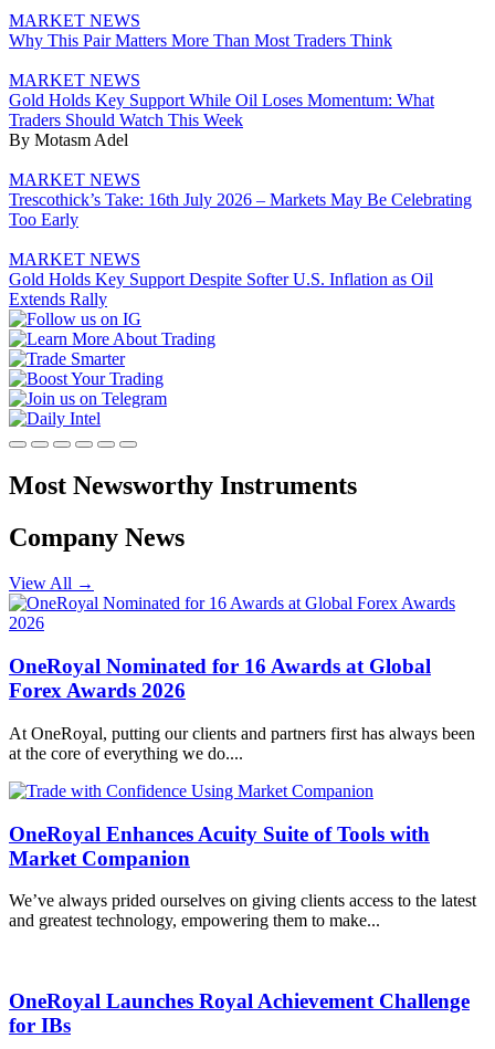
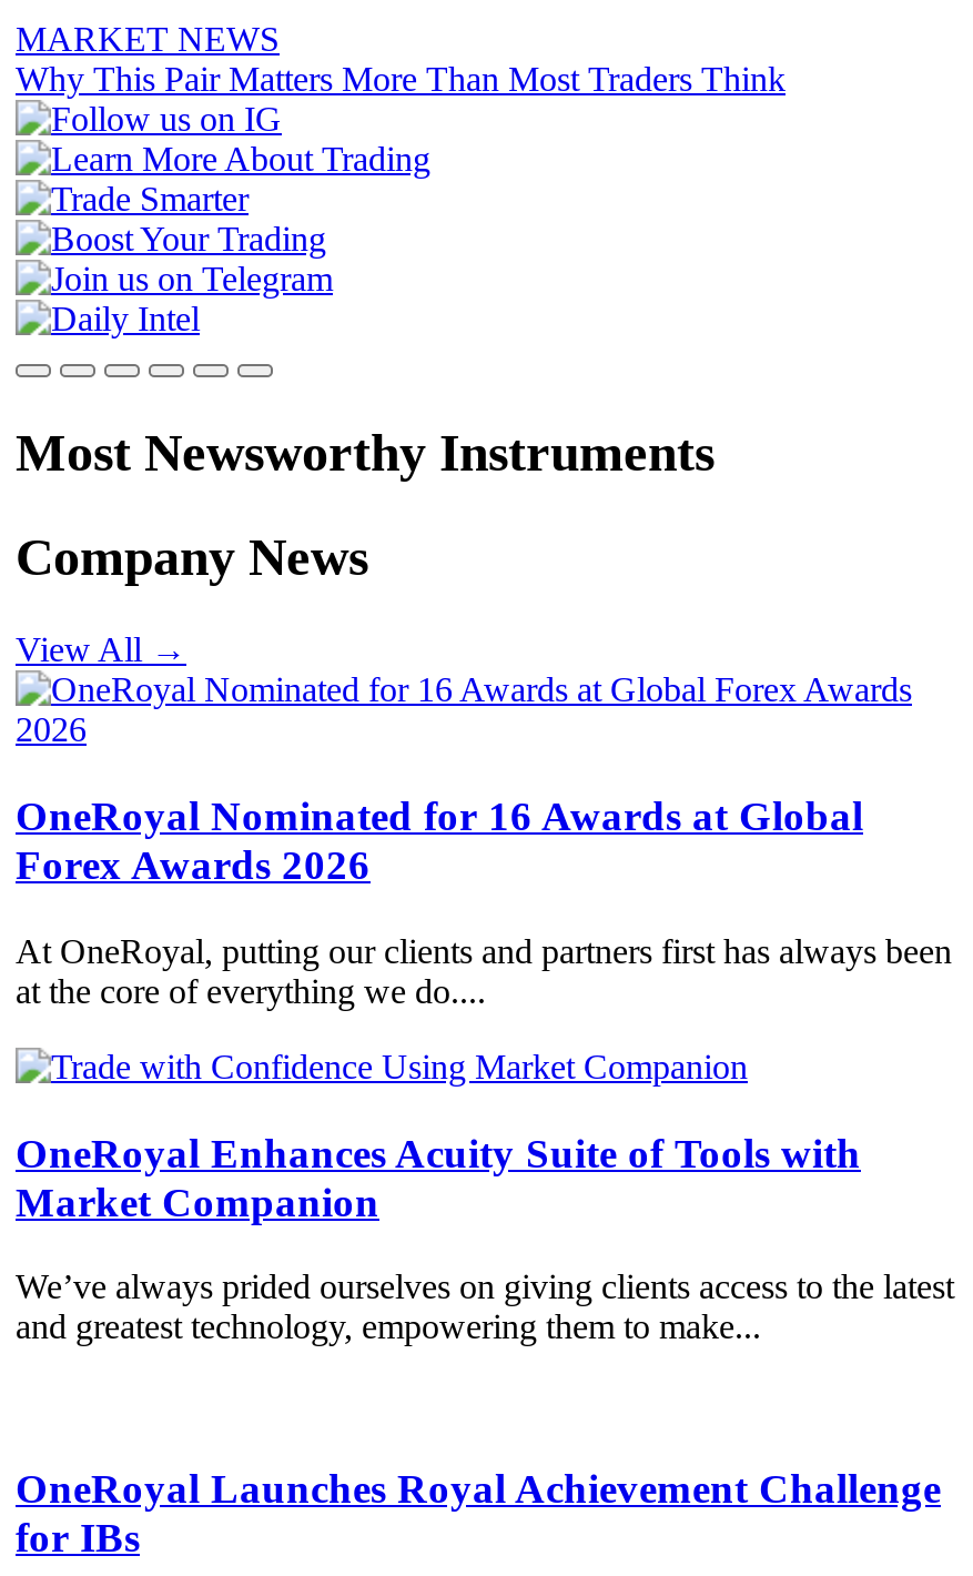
[9,70,472,308] MARKET NEWS | Gold Holds Key Support While Oil Loses Momentum: What | Traders Should Watch This Week | By Motasm Adel | MARKET NEWS | Trescothick’s Take: 16th July 2026 – Markets May Be Celebrating | Too Early | MARKET NEWS | Gold Holds Key Support Despite Softer U.S. Inflation as Oil | Extends Rally -> none

